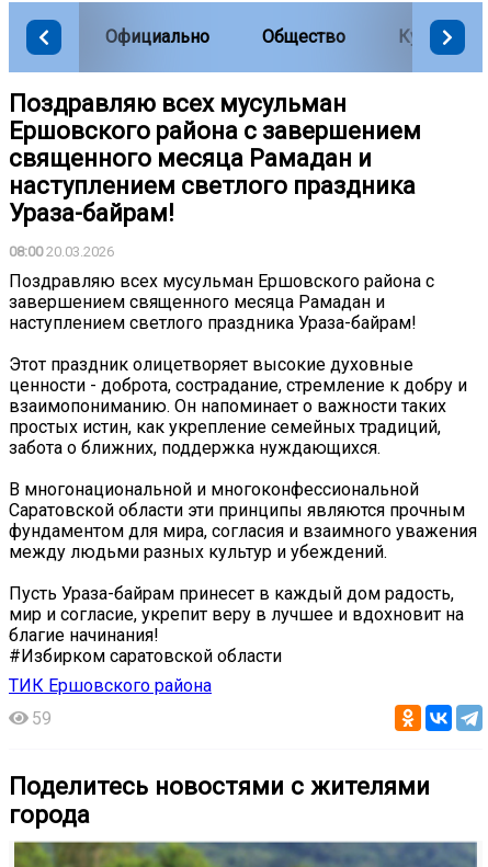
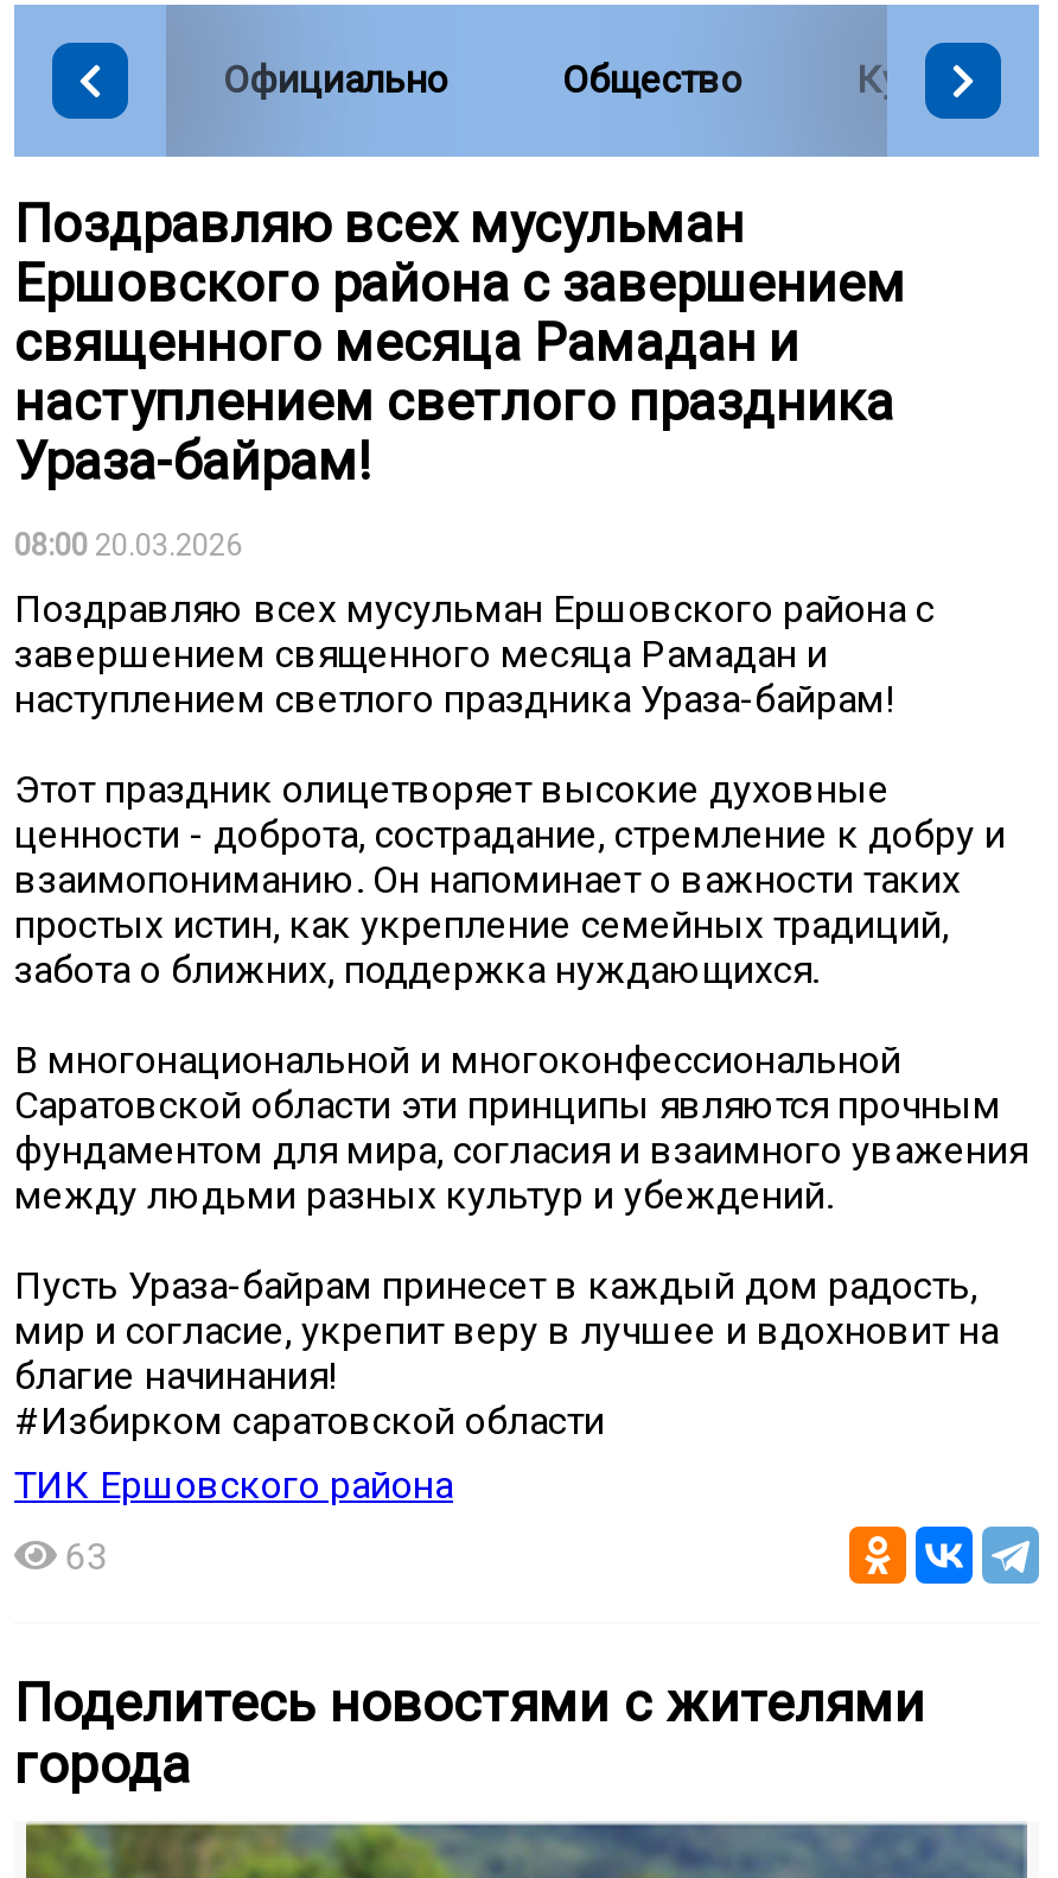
[32,708,52,729] 59 -> [65,1534,107,1579] 63

